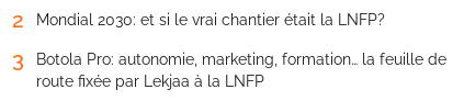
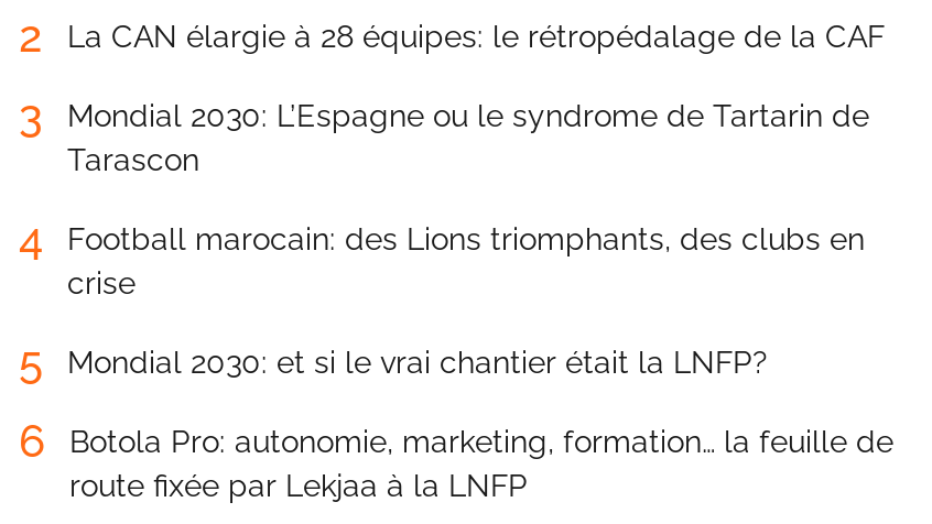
none -> [19,19,885,389] La CAN élargie à 28 équipes: le rétropédalage de la CAF | 3 | Mondial 2030: L’Espagne ou le syndrome de Tartarin de | Tarascon | 4 | Football marocain: des Lions triomphants, des clubs en | crise | 5
[12,46,446,73] 3 Botola Pro: autonomie, marketing, formation… la feuille de -> [19,416,893,469] 6 Botola Pro: autonomie, marketing, formation… la feuille de

